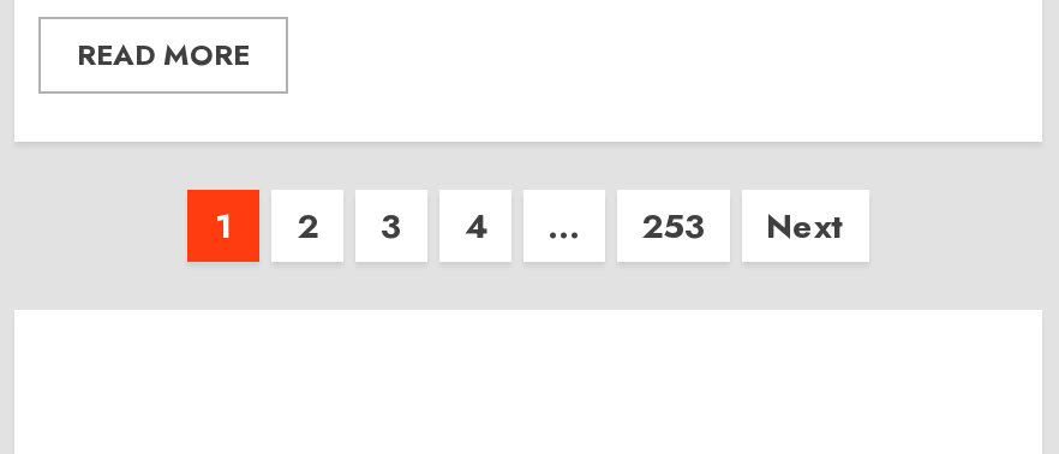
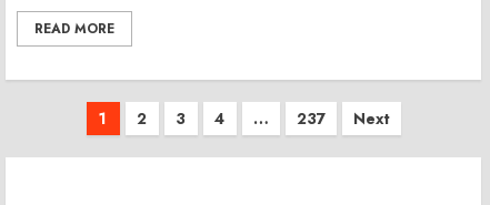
[641,202,706,250] 253 -> [296,107,325,130] 237

